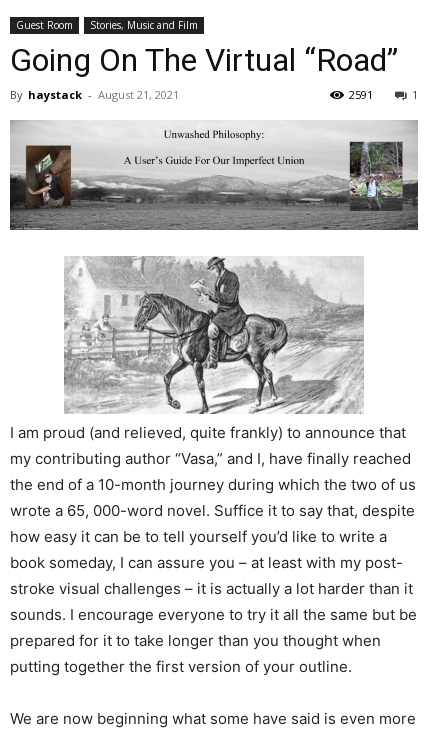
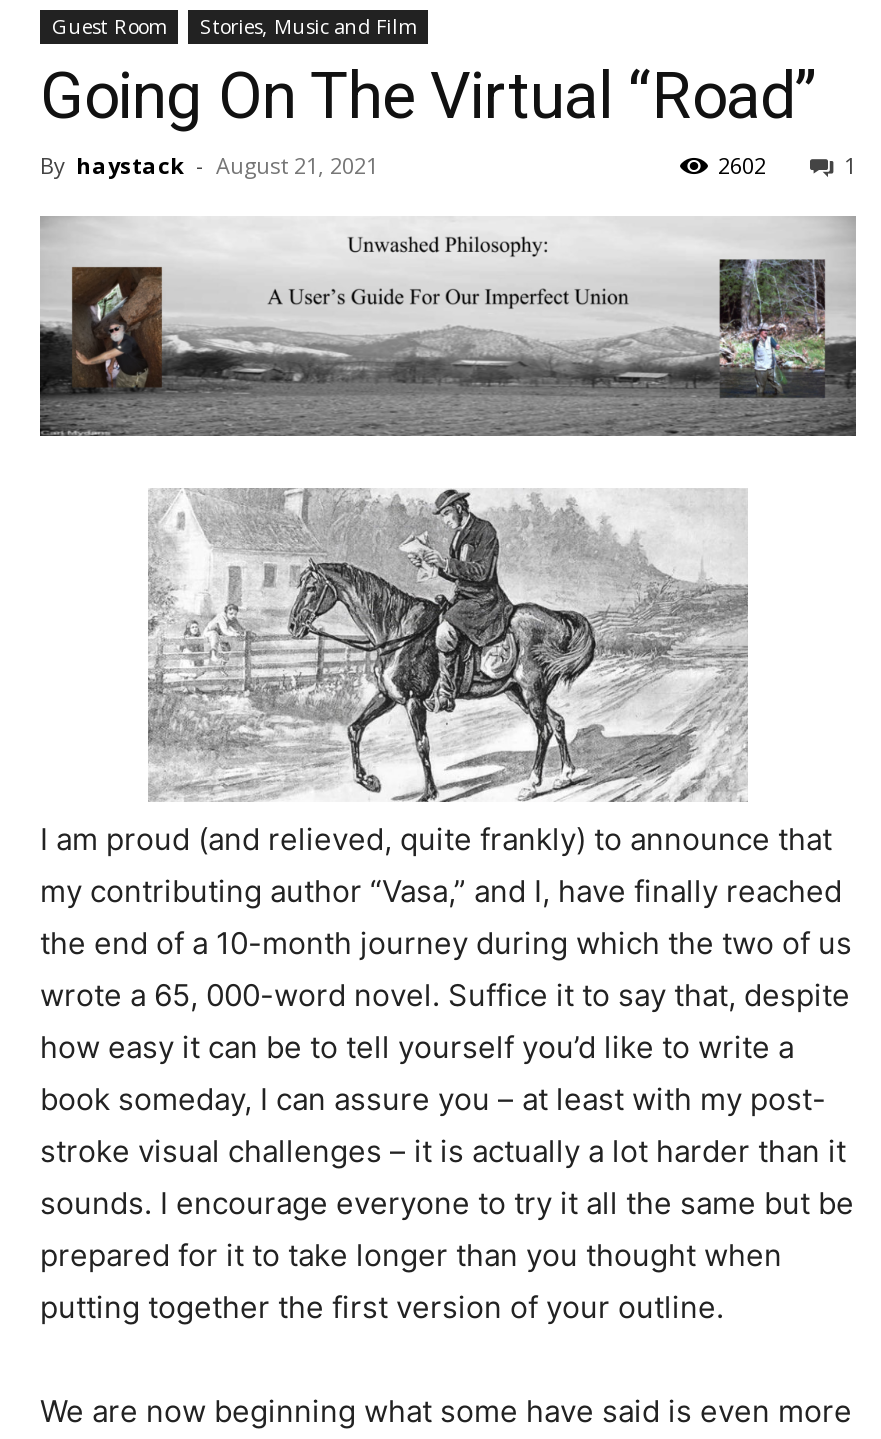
[349,87,373,102] 2591 -> [718,150,766,180] 2602

